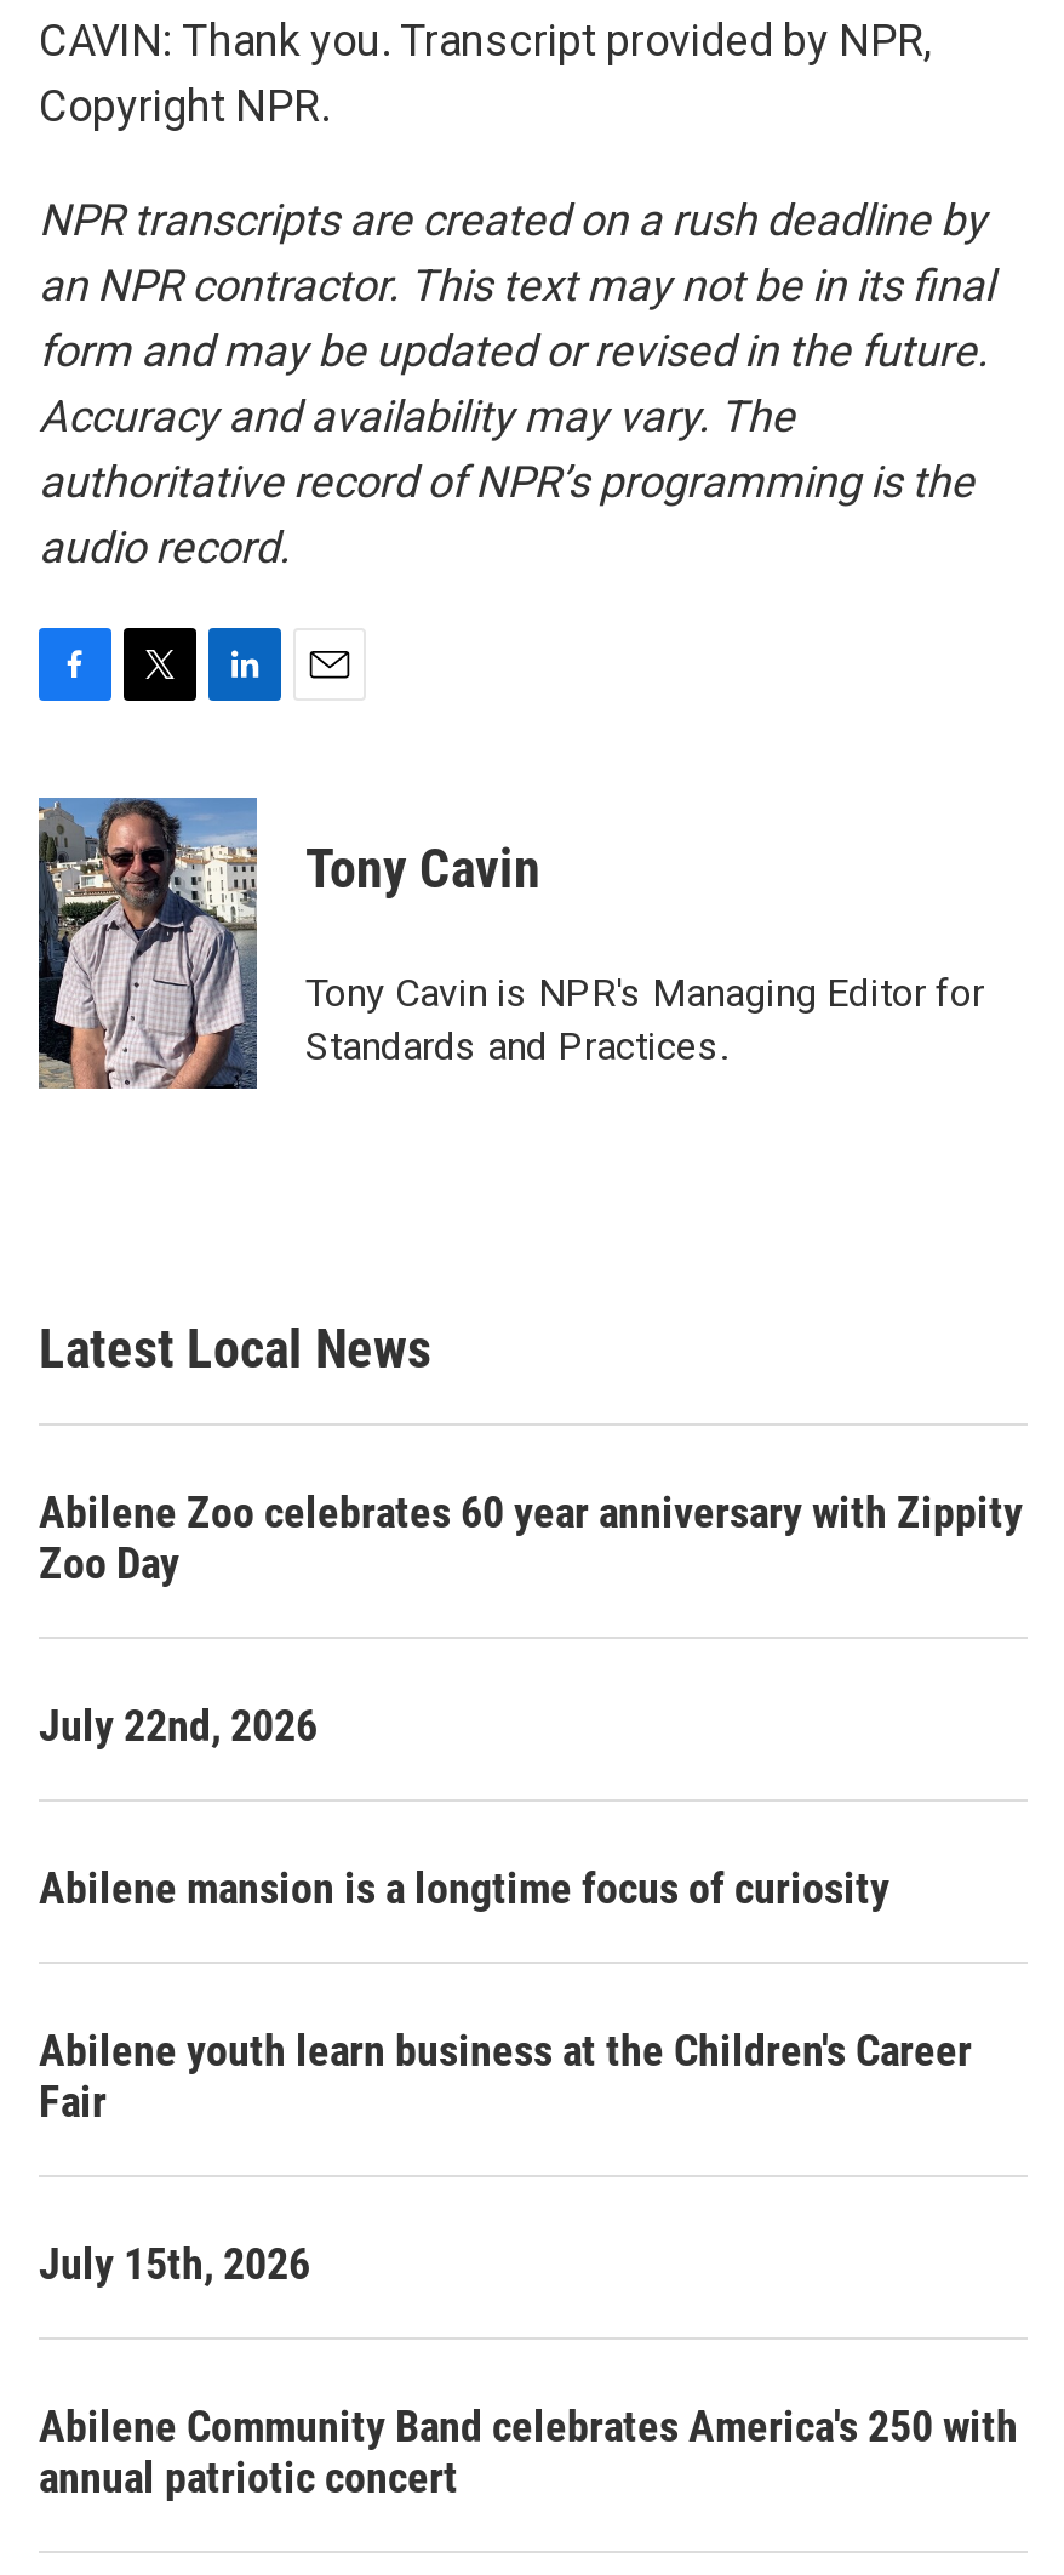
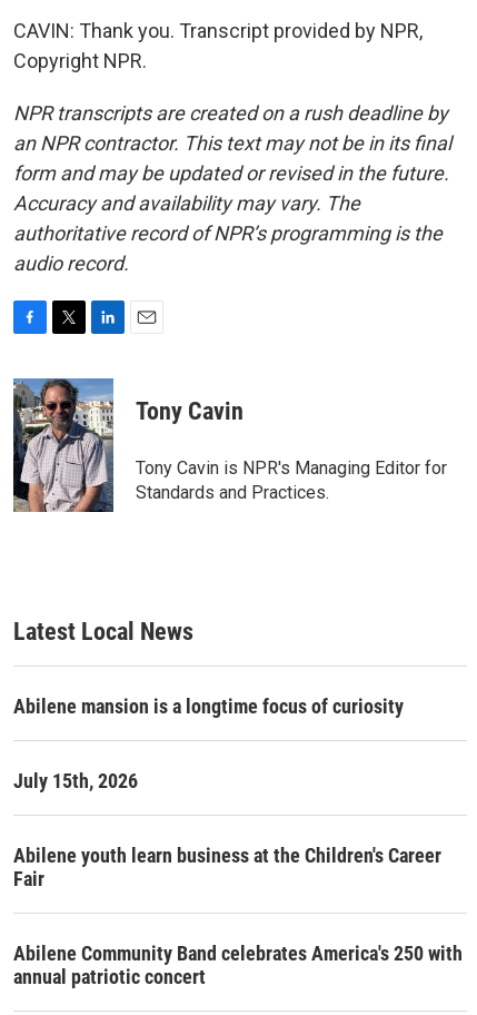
[39,1486,1023,1751] Abilene Zoo celebrates 60 year anniversary with Zippity | Zoo Day | July 22nd, 2026 -> none
none -> [13,769,138,792] July 15th, 2026
[39,2238,310,2289] July 15th, 2026 -> none

